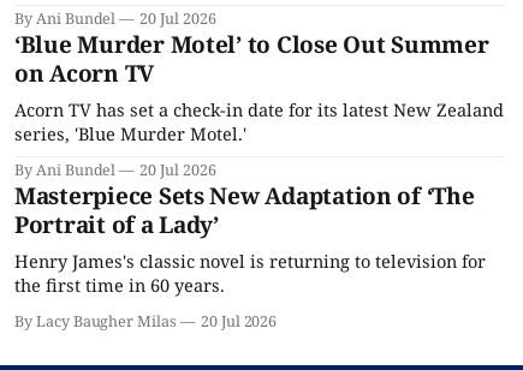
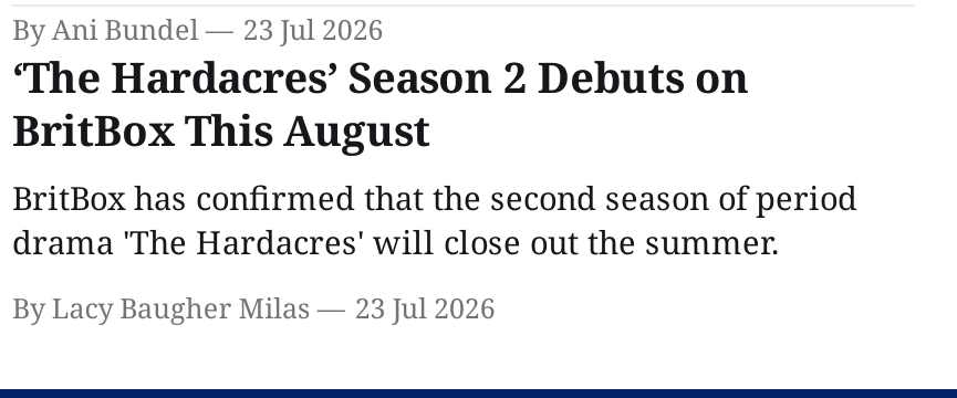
[14,9,504,297] 20 Jul 2026 | ‘Blue Murder Motel’ to Close Out Summer | on Acorn TV | Acorn TV has set a check-in date for its latest New Zealand | series, 'Blue Murder Motel.' | By Ani Bundel | 20 Jul 2026 | Masterpiece Sets New Adaptation of ‘The | Portrait of a Lady’ | Henry James's classic novel is returning to television for | the first time in 60 years. -> [12,10,857,262] 23 Jul 2026 | ‘The Hardacres’ Season 2 Debuts on | BritBox This August | BritBox has confirmed that the second season of period | drama 'The Hardacres' will close out the summer.
[14,311,277,332] By Lacy Baugher Milas 20 Jul 2026 -> [12,289,495,327] By Lacy Baugher Milas 23 Jul 2026

